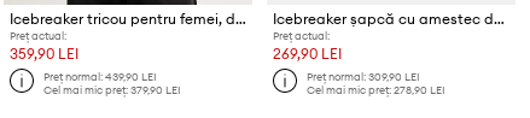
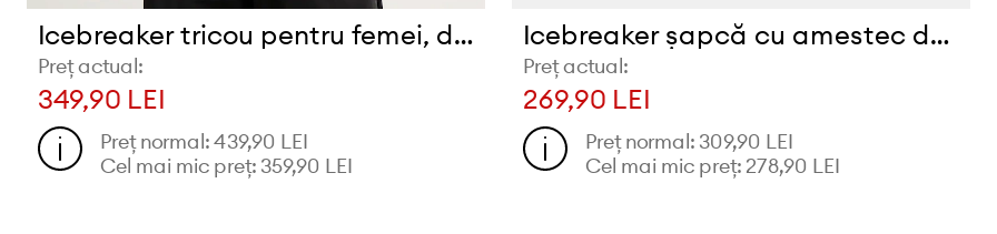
[10,45,78,63] 359,90 LEI -> [38,83,165,116] 349,90 LEI
[43,83,181,96] Cel mai mic preț: 379,90 LEI -> [100,152,354,177] Cel mai mic preț: 359,90 LEI

